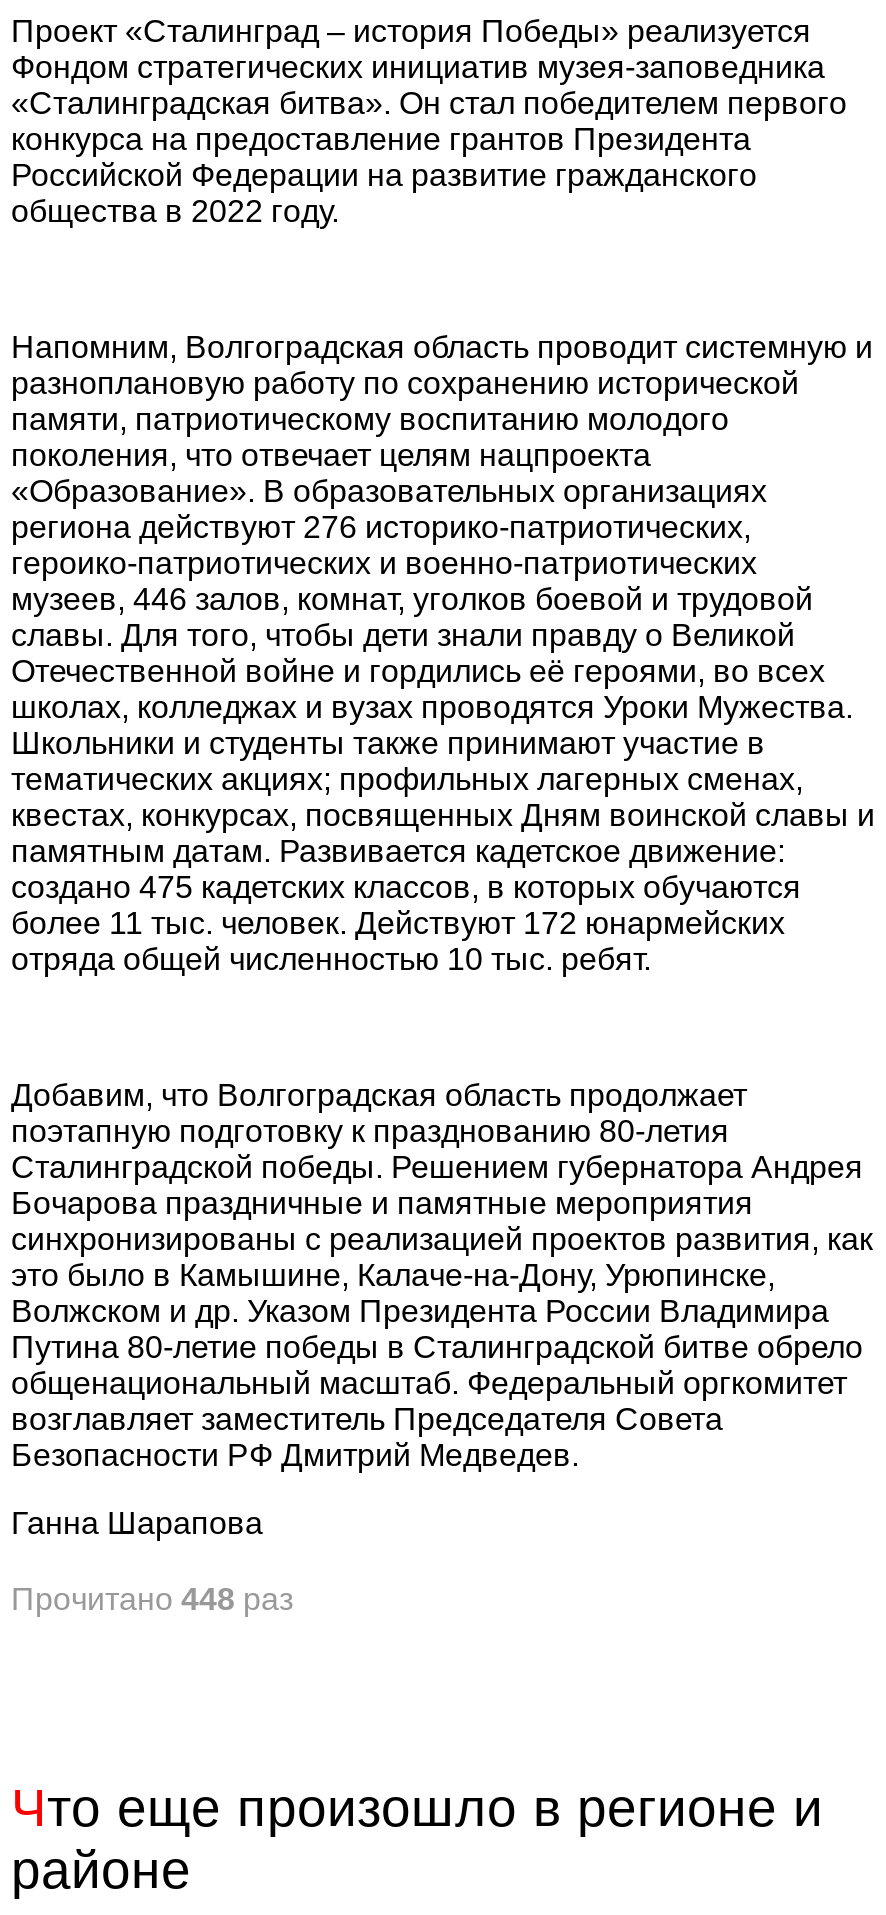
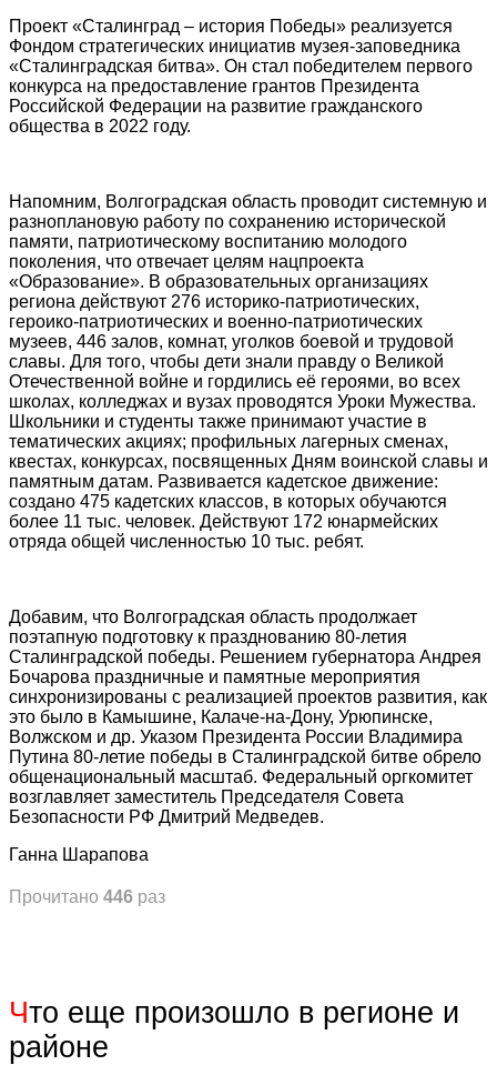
[11,1582,293,1616] Прочитано 448 раз -> [9,887,165,906] Прочитано 446 раз

